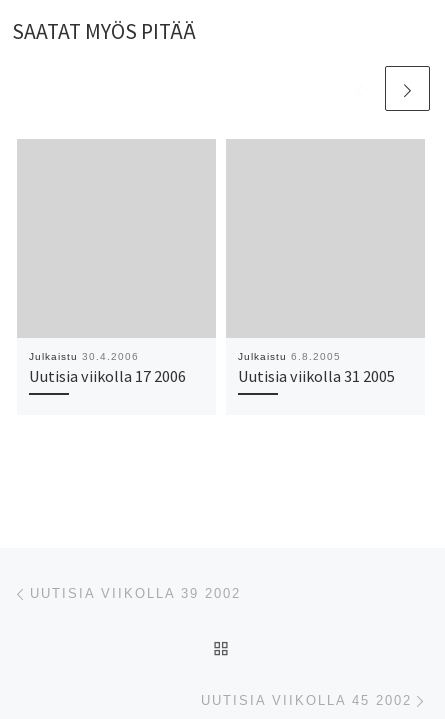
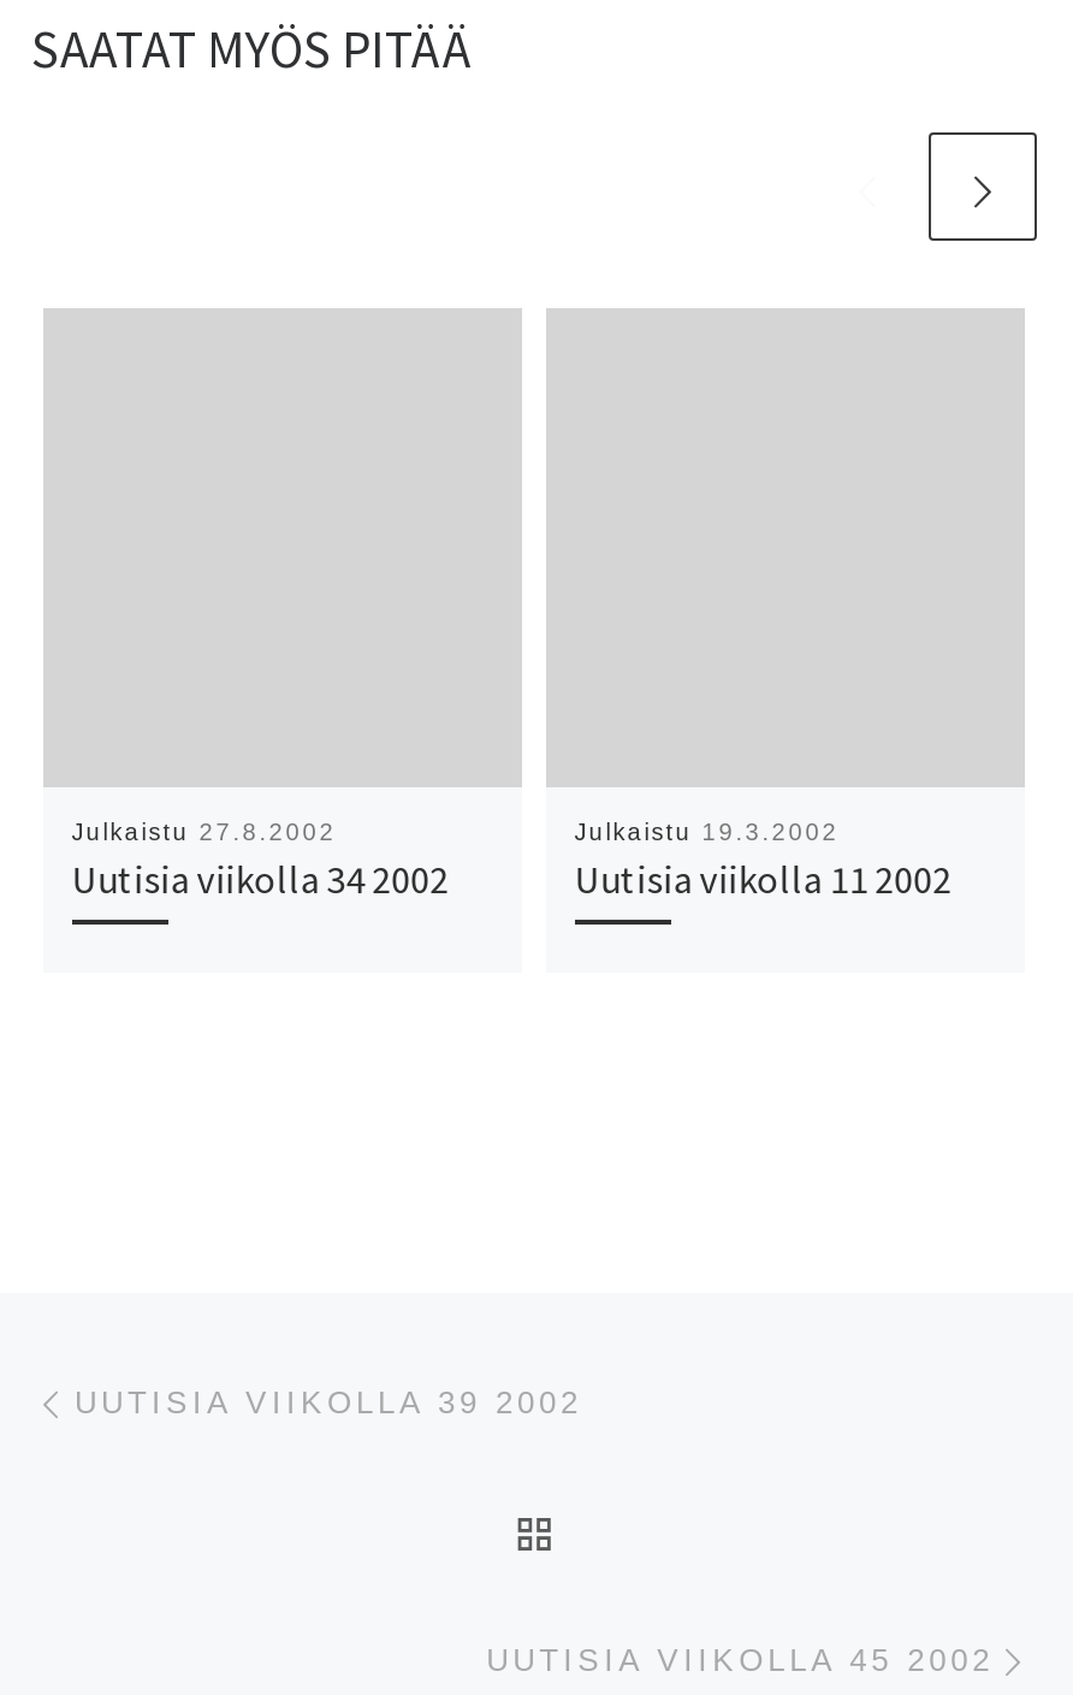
[29,351,139,362] Julkaistu 30.4.2006 -> [71,820,336,846] Julkaistu 27.8.2002
[238,351,341,362] Julkaistu 6.8.2005 -> [574,820,839,846] Julkaistu 19.3.2002
[29,366,186,386] Uutisia viikolla 17 2006 -> [71,856,449,904] Uutisia viikolla 34 2002
[238,366,395,386] Uutisia viikolla 31 2005 -> [574,856,952,904] Uutisia viikolla 11 2002

